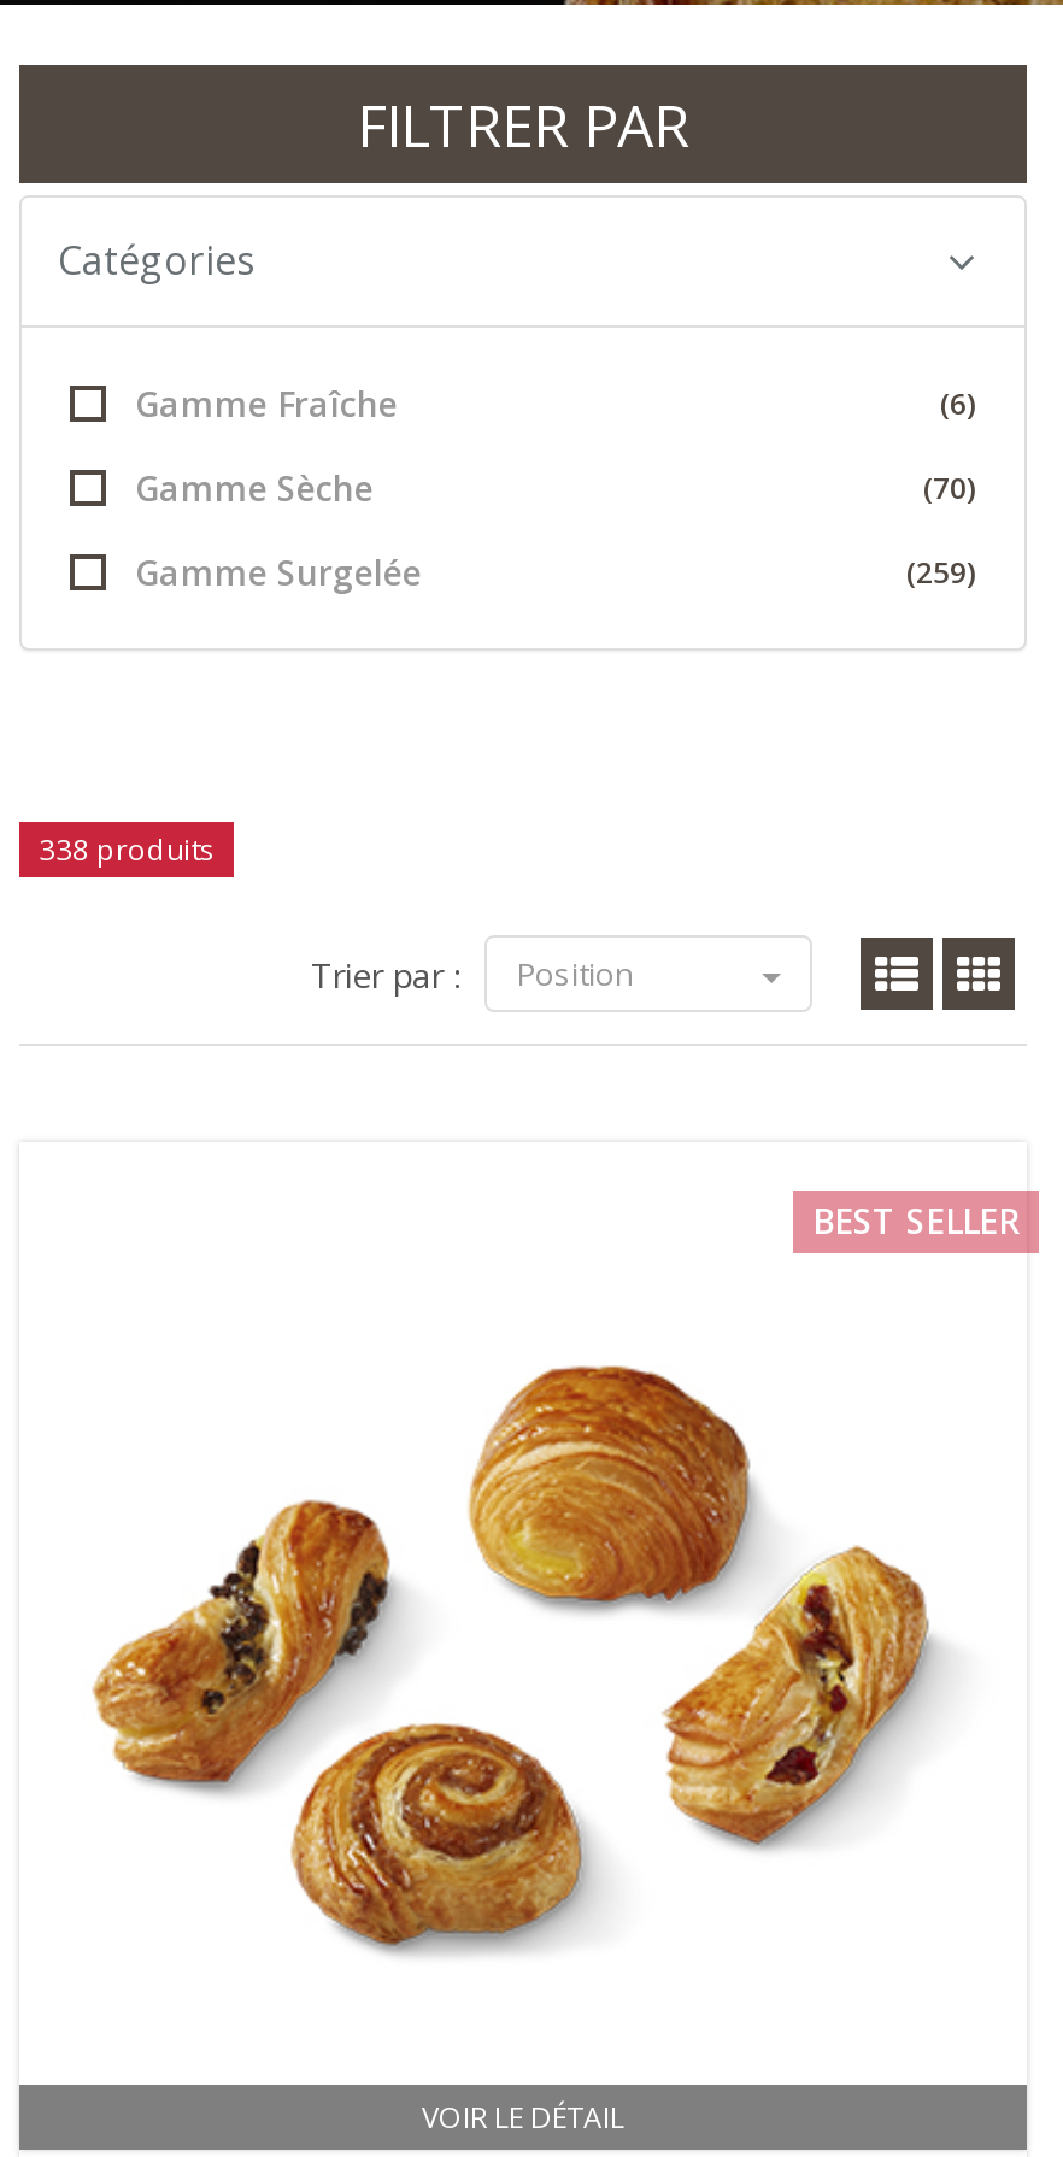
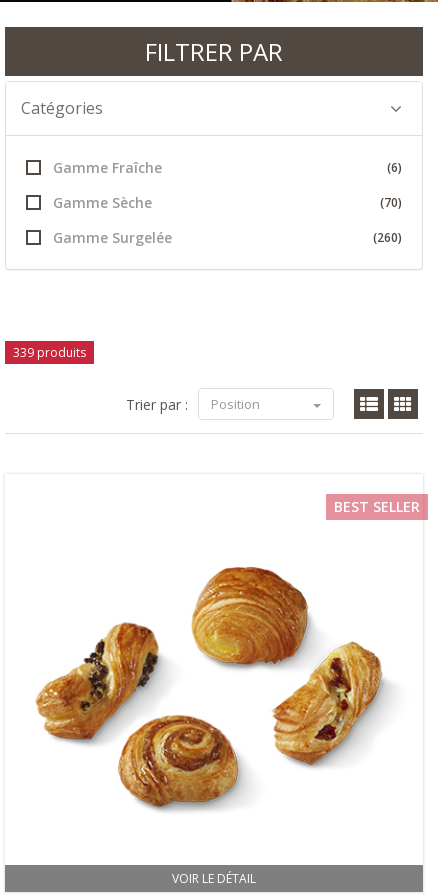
[906,552,976,593] (259) -> [373,229,402,246] (260)
[39,829,215,870] 338 produits -> [13,344,86,361] 339 produits

